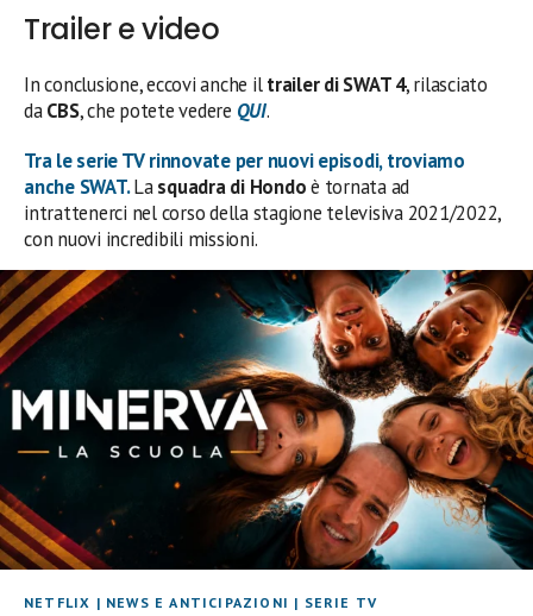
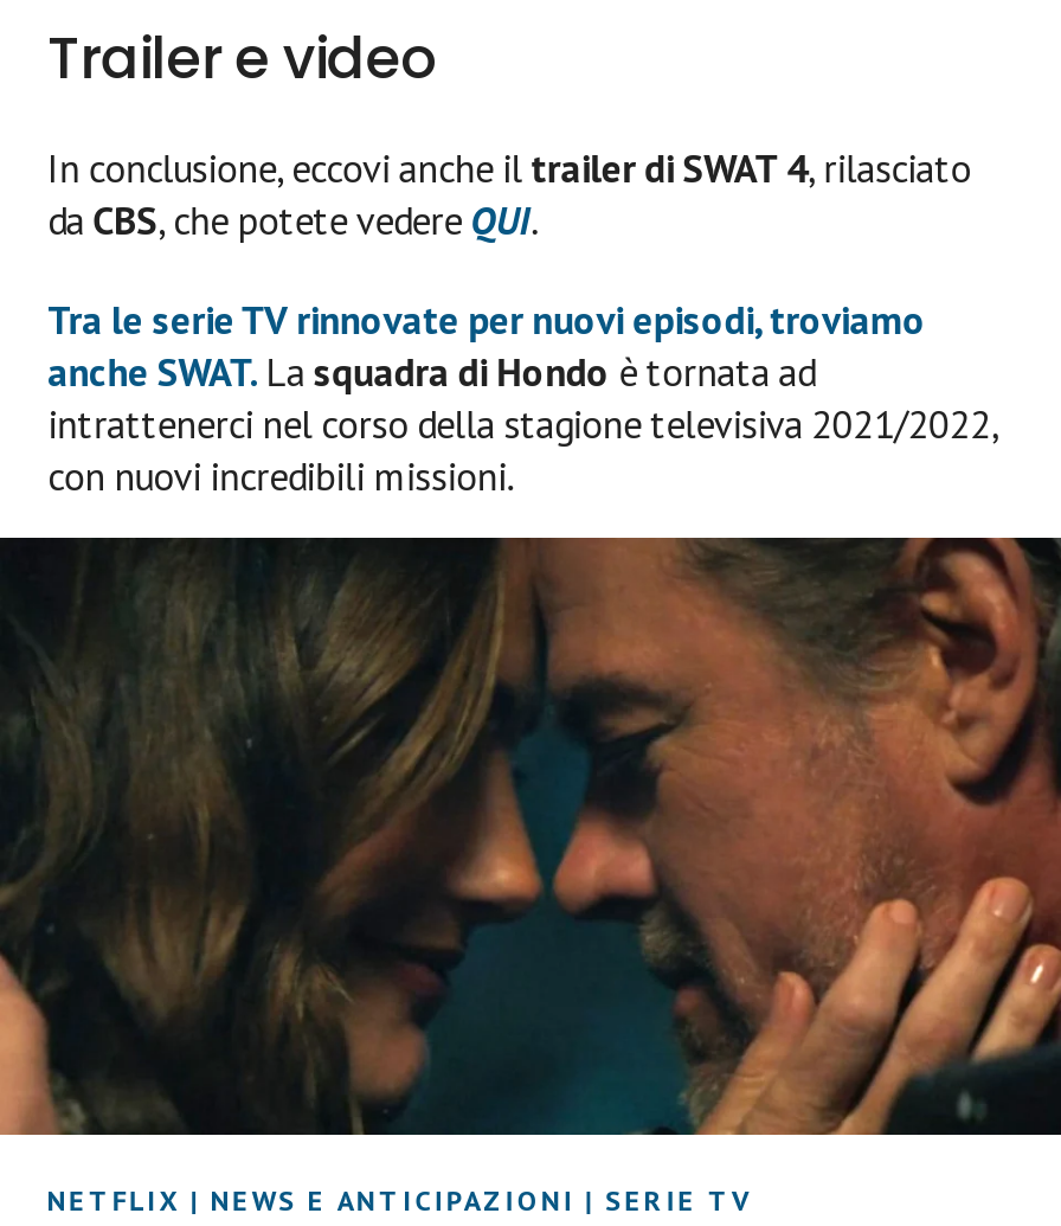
[4,269,529,571] [image] -> [7,534,1054,1138] [image]

